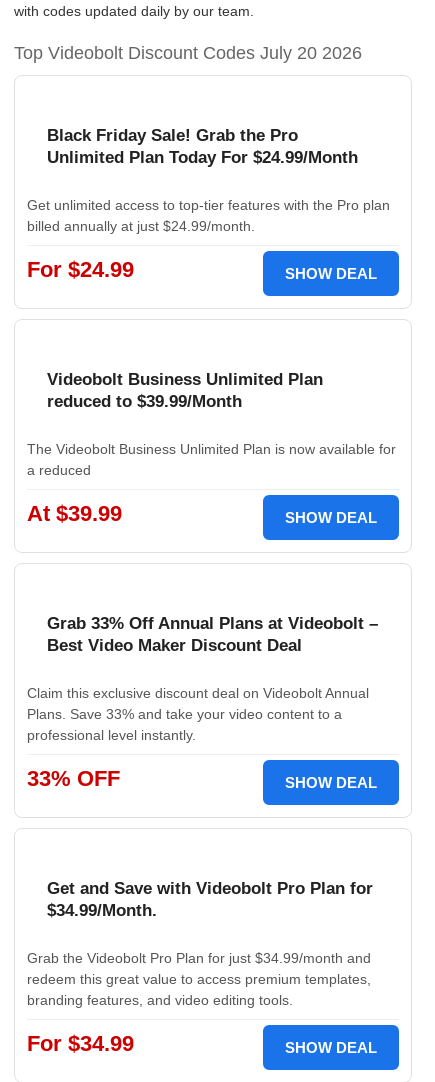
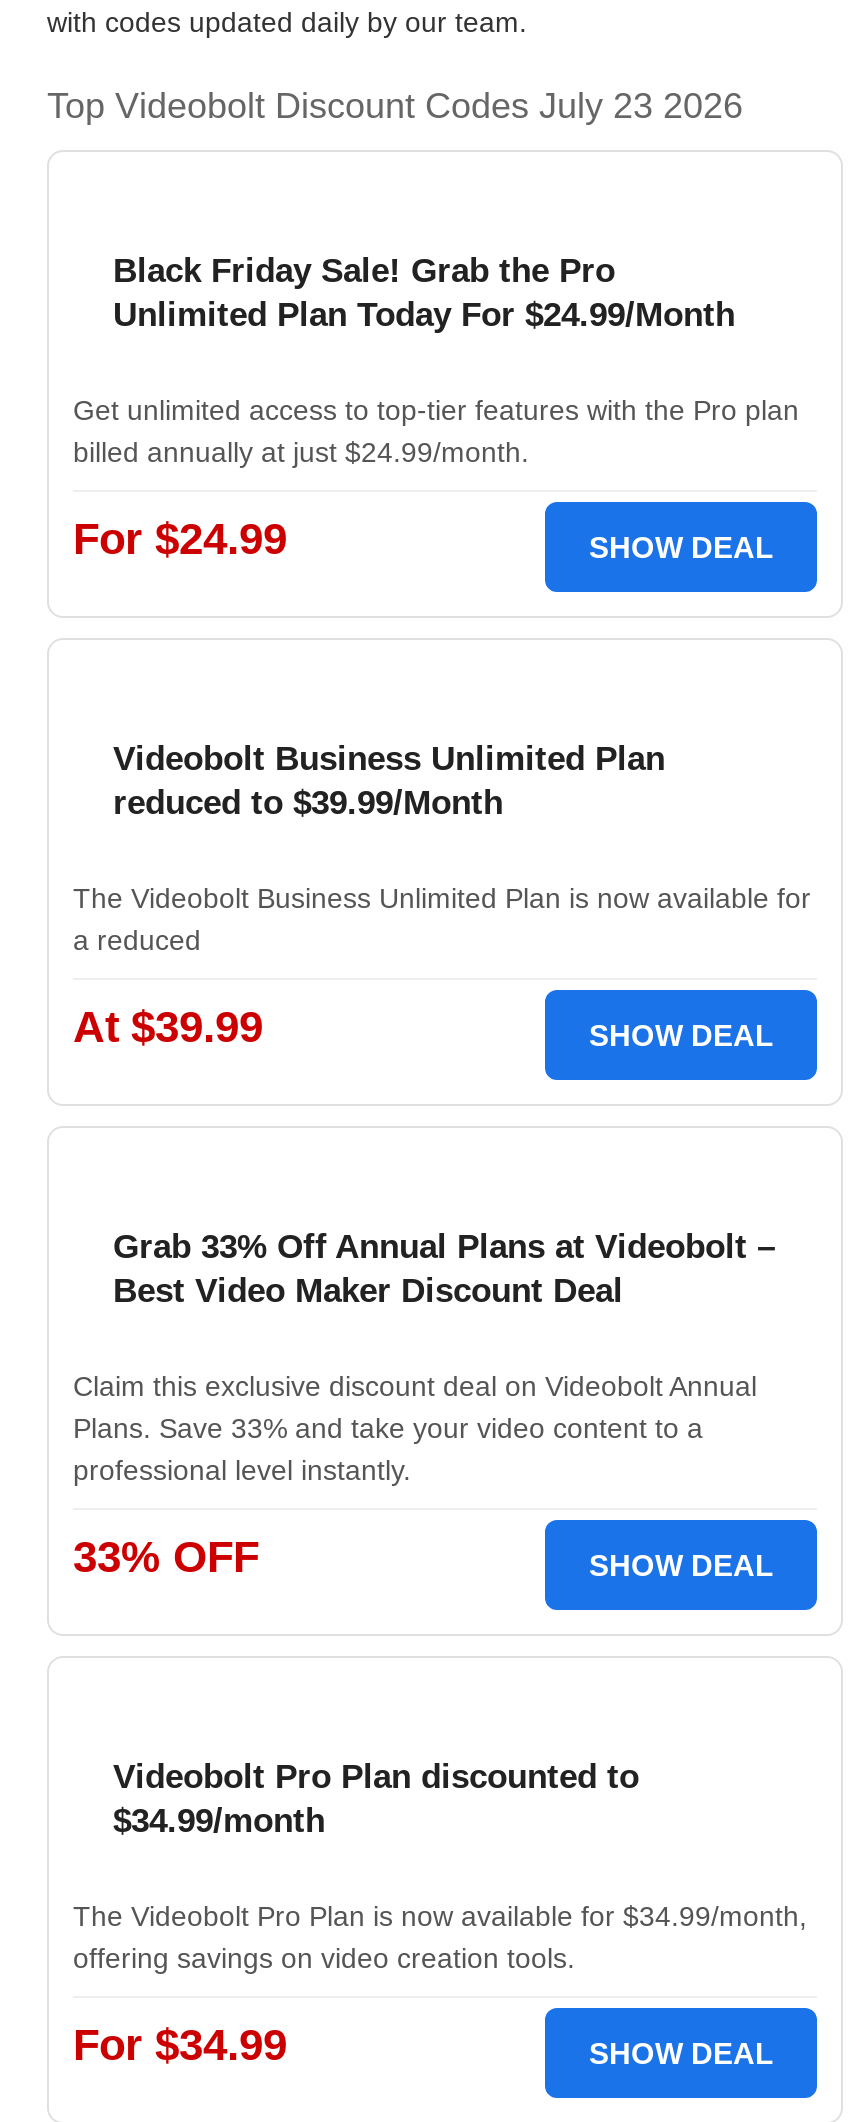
[14,43,362,63] Top Videobolt Discount Codes July 20 2026 -> [47,86,743,126] Top Videobolt Discount Codes July 23 2026
[47,879,373,920] Get and Save with Videobolt Pro Plan for | $34.99/Month. -> [113,1758,639,1840] Videobolt Pro Plan discounted to | $34.99/month
[27,950,371,1008] Grab the Videobolt Pro Plan for just $34.99/month and | redeem this great value to access premium templates, | branding features, and video editing tools. -> [73,1900,807,1974] The Videobolt Pro Plan is now available for $34.99/month, | offering savings on video creation tools.

